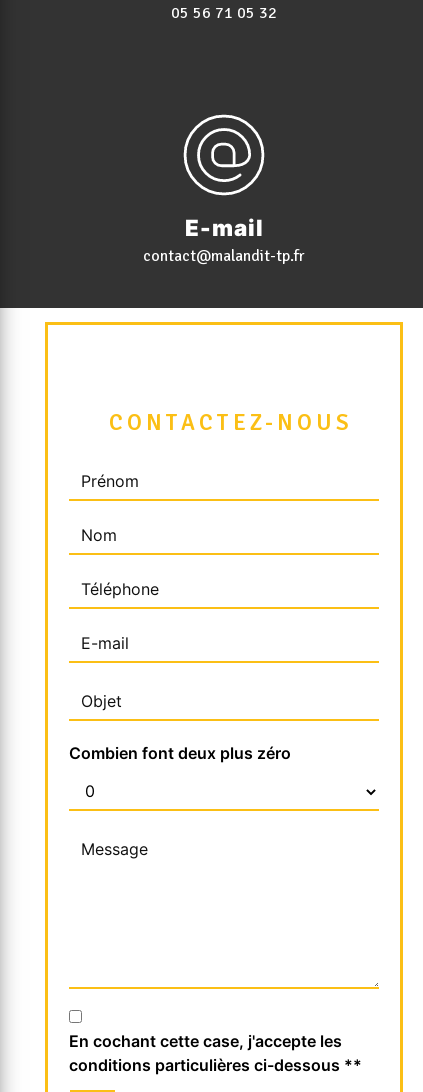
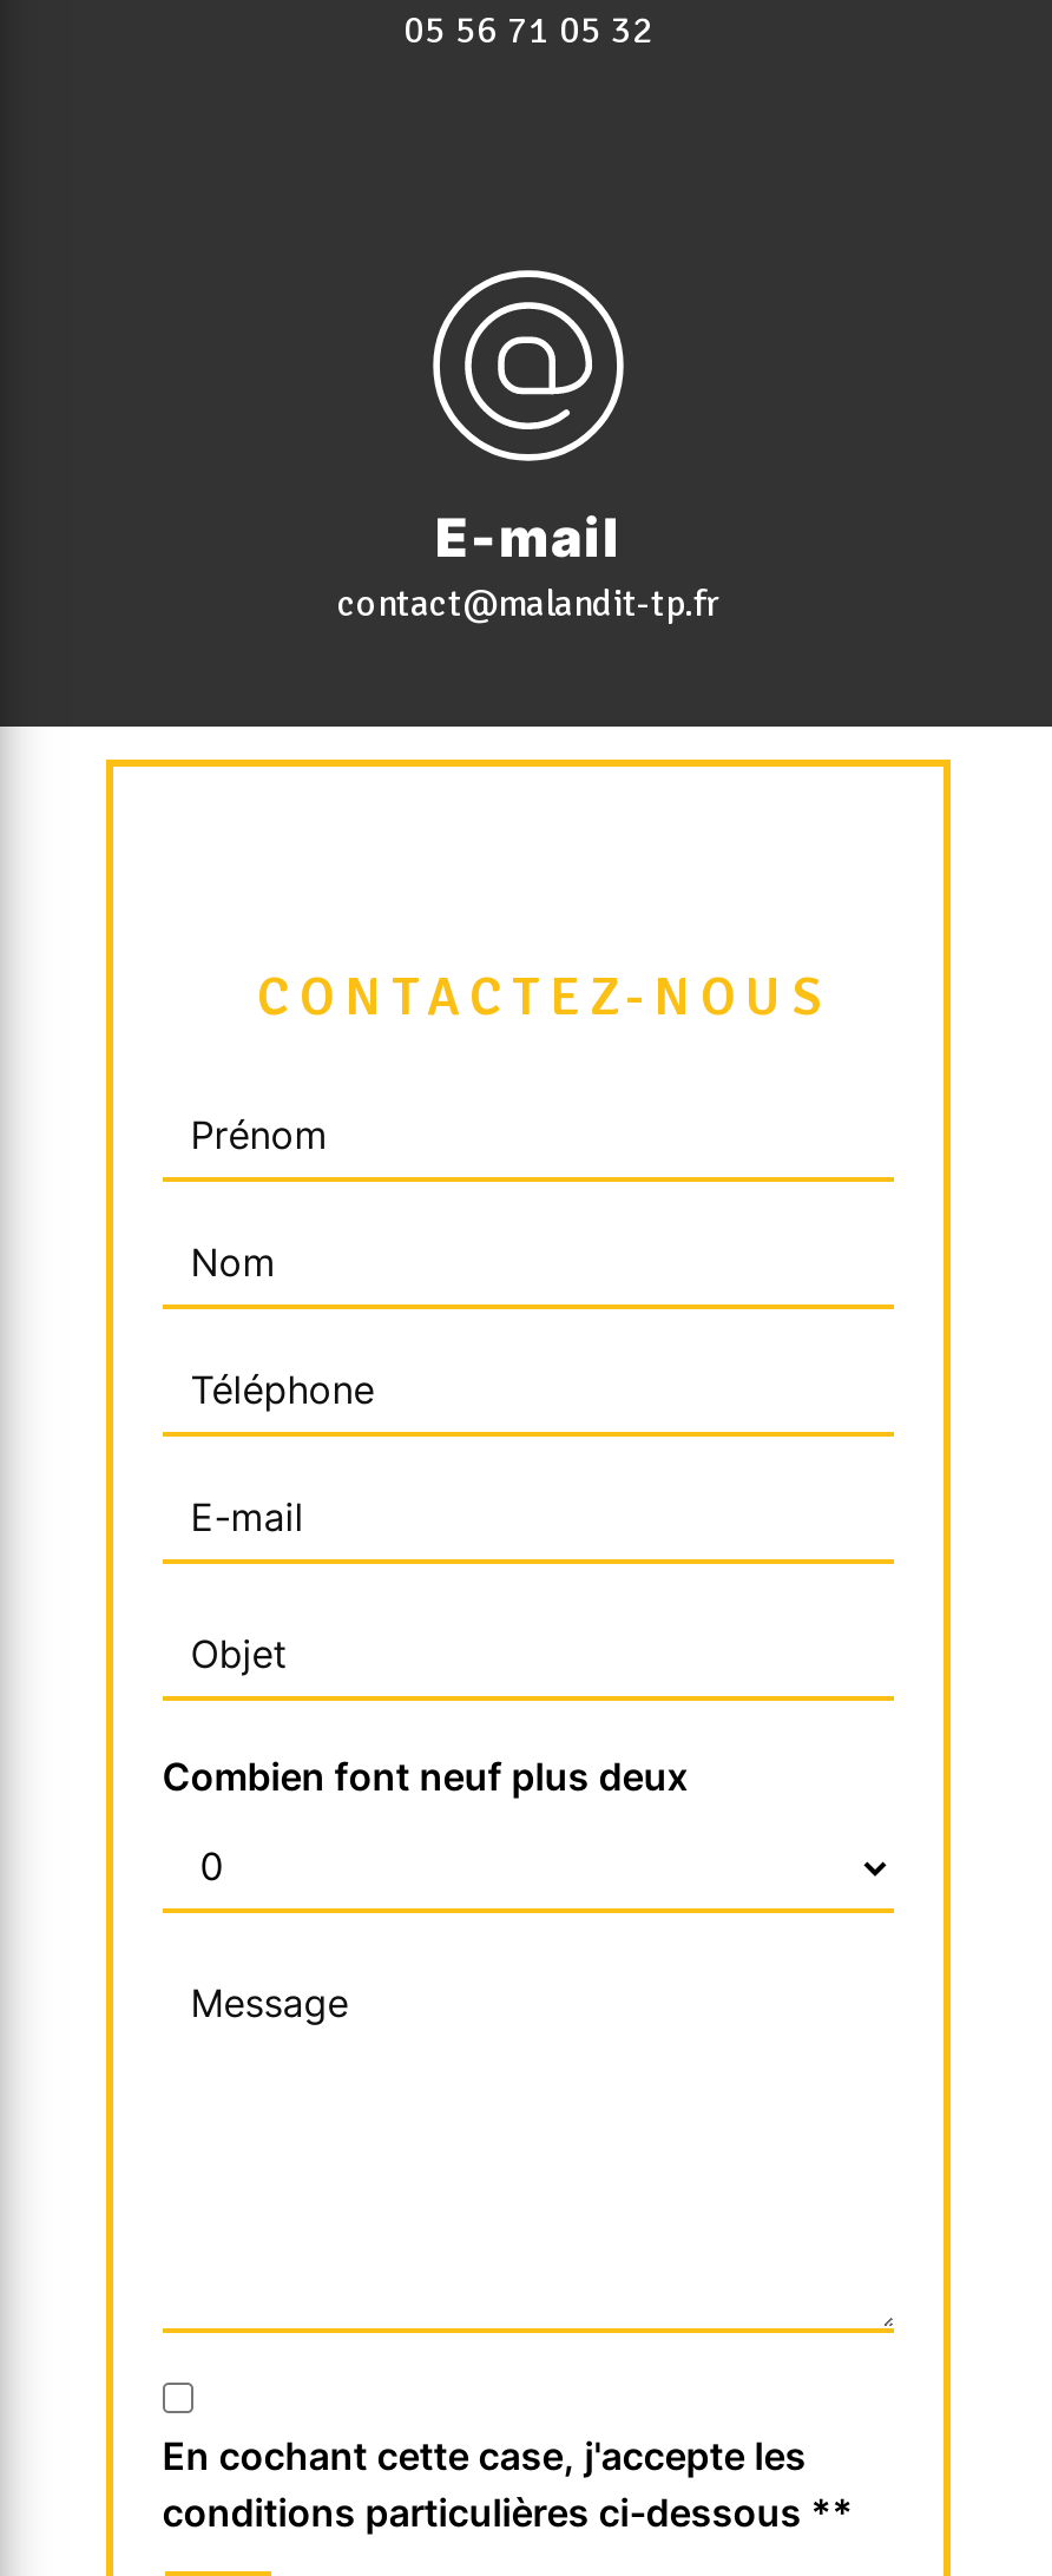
[69,743,291,763] Combien font deux plus zéro -> [162,1753,688,1800] Combien font neuf plus deux

